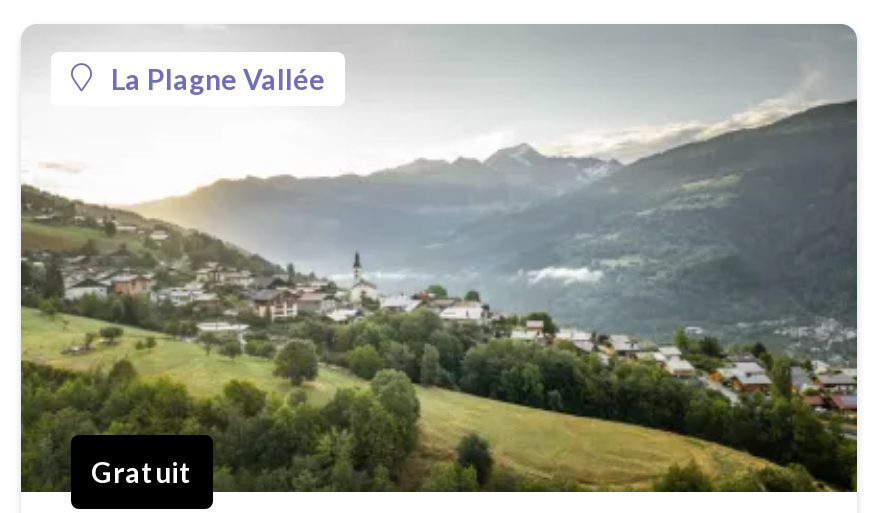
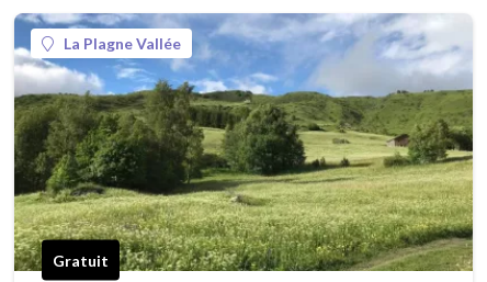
[19,23,859,493] [image] -> [13,13,474,272] [image]

